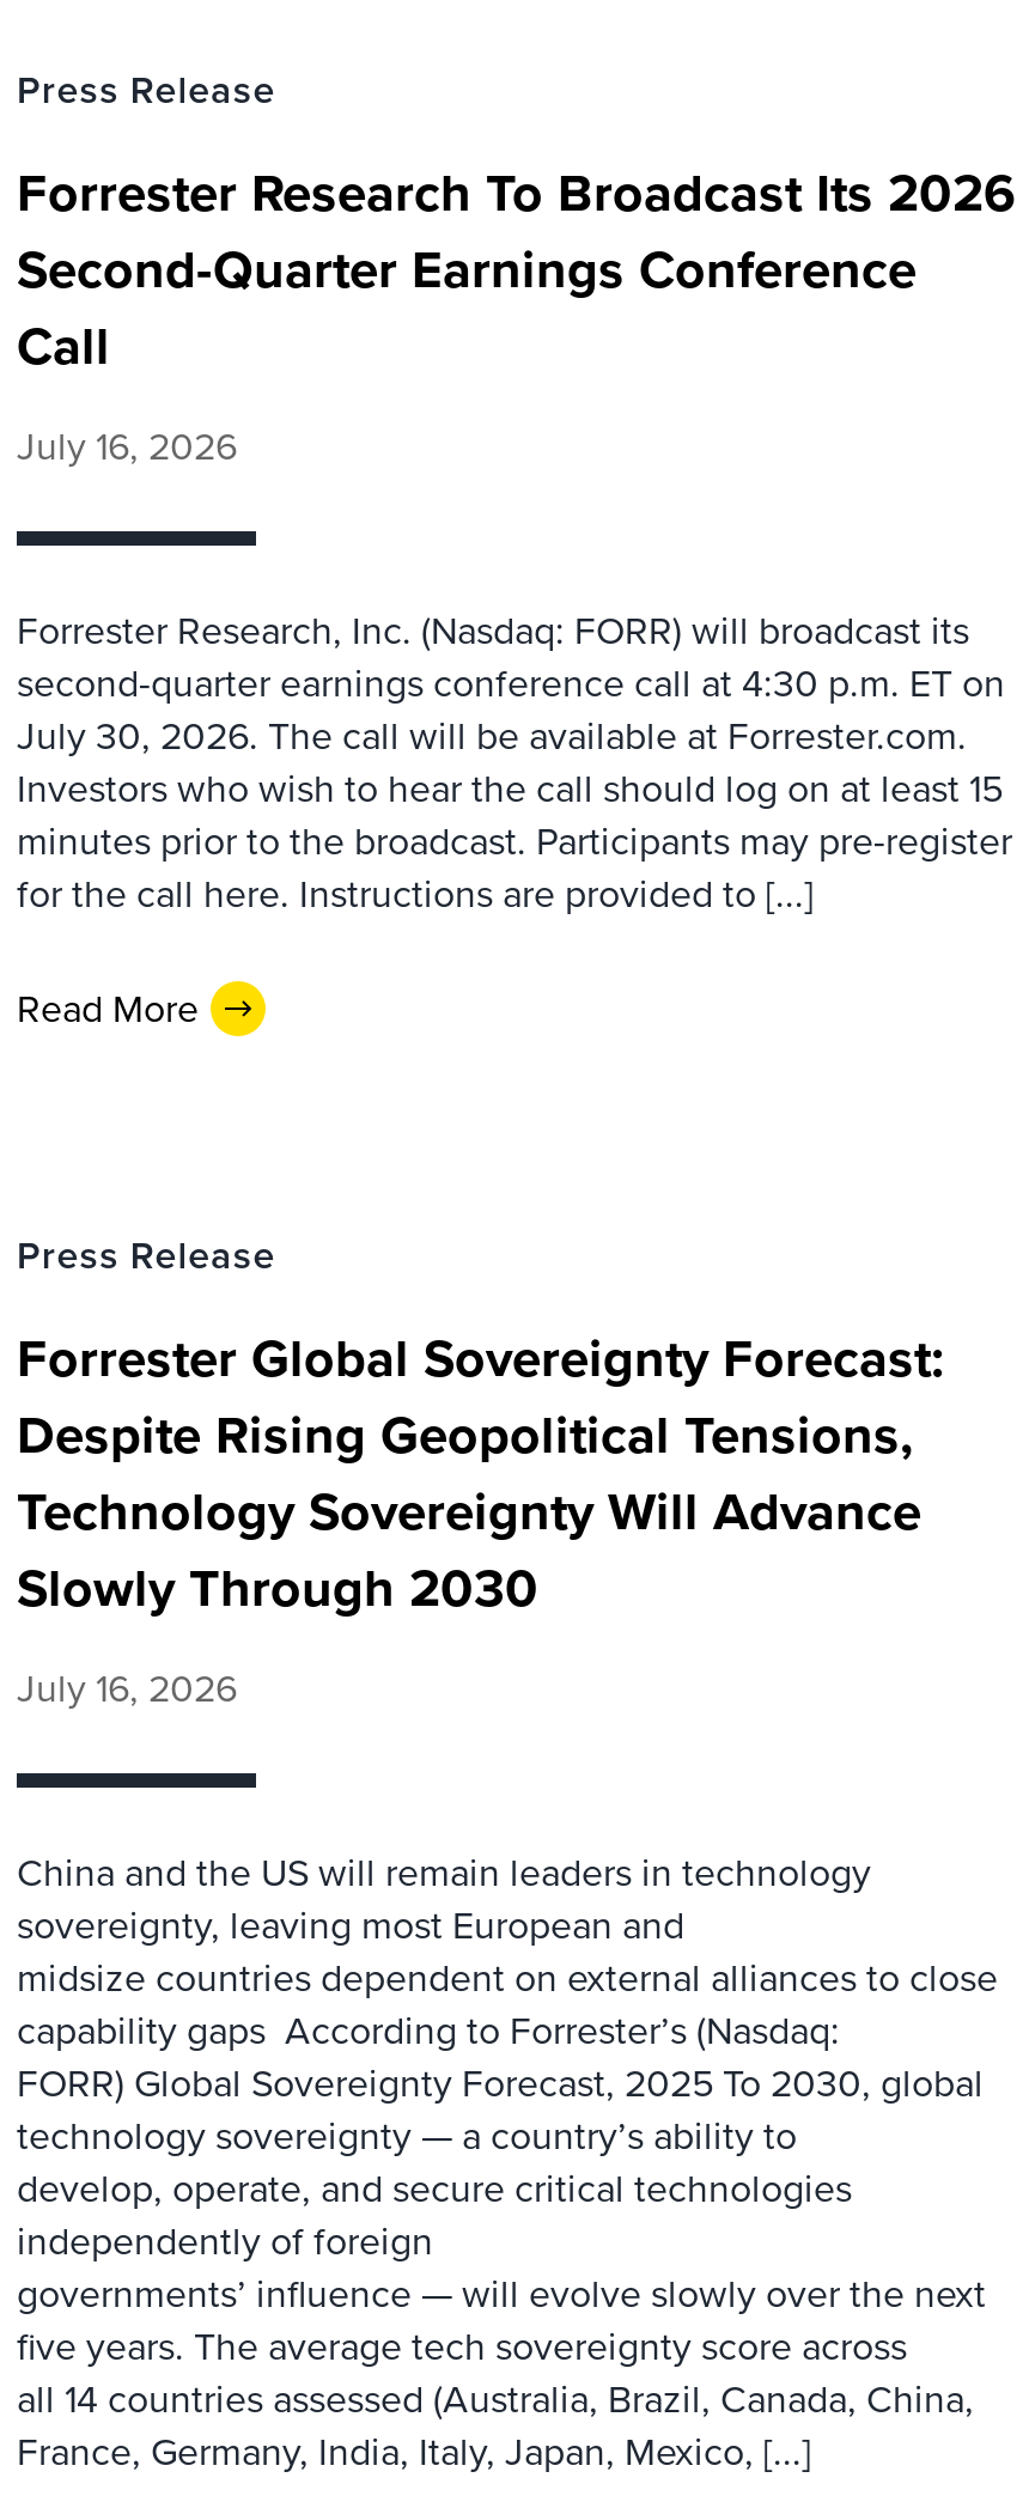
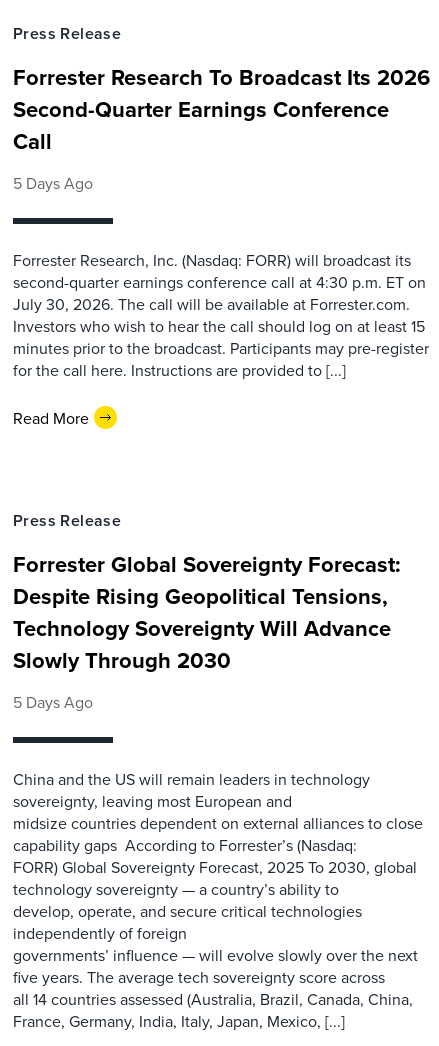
[17,419,237,474] July 16, 2026 -> [13,172,93,194] 5 Days Ago
[17,1661,237,1716] July 16, 2026 -> [13,691,93,713] 5 Days Ago

